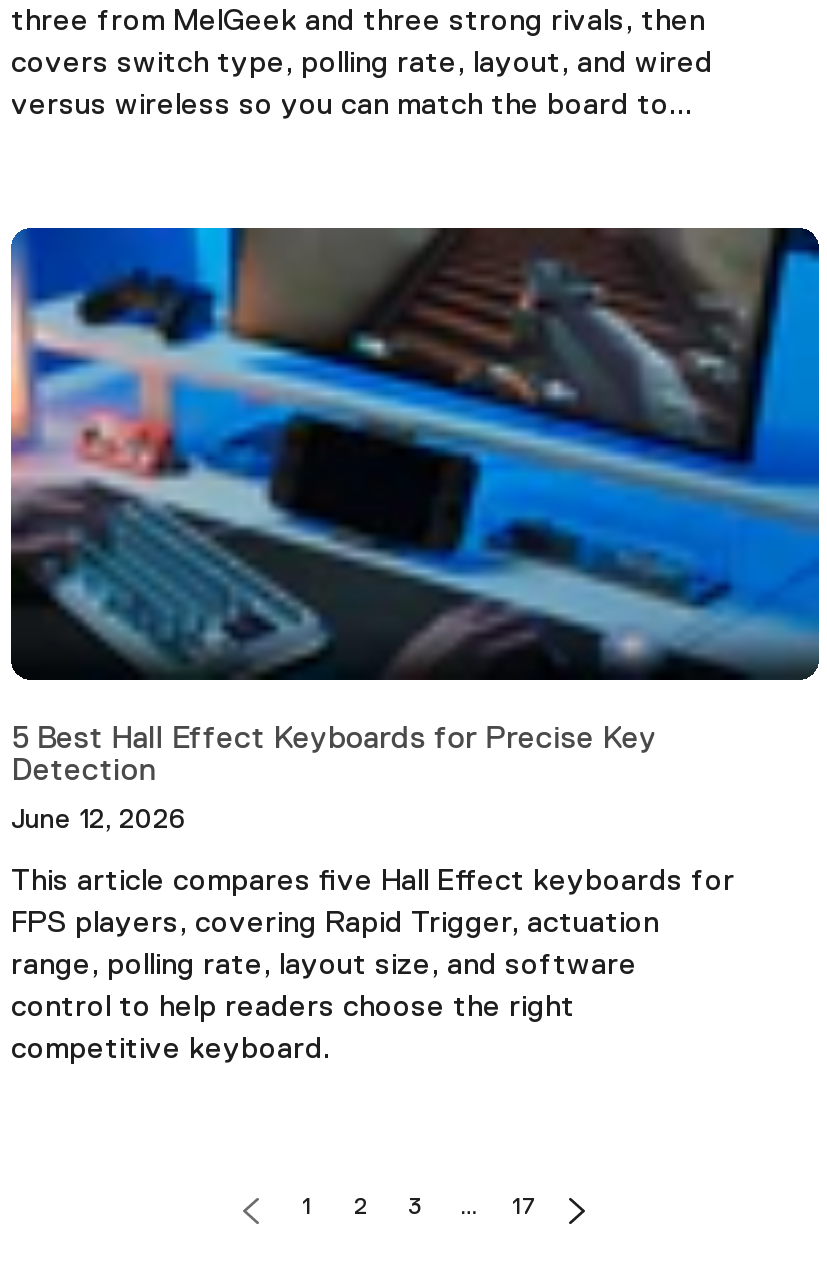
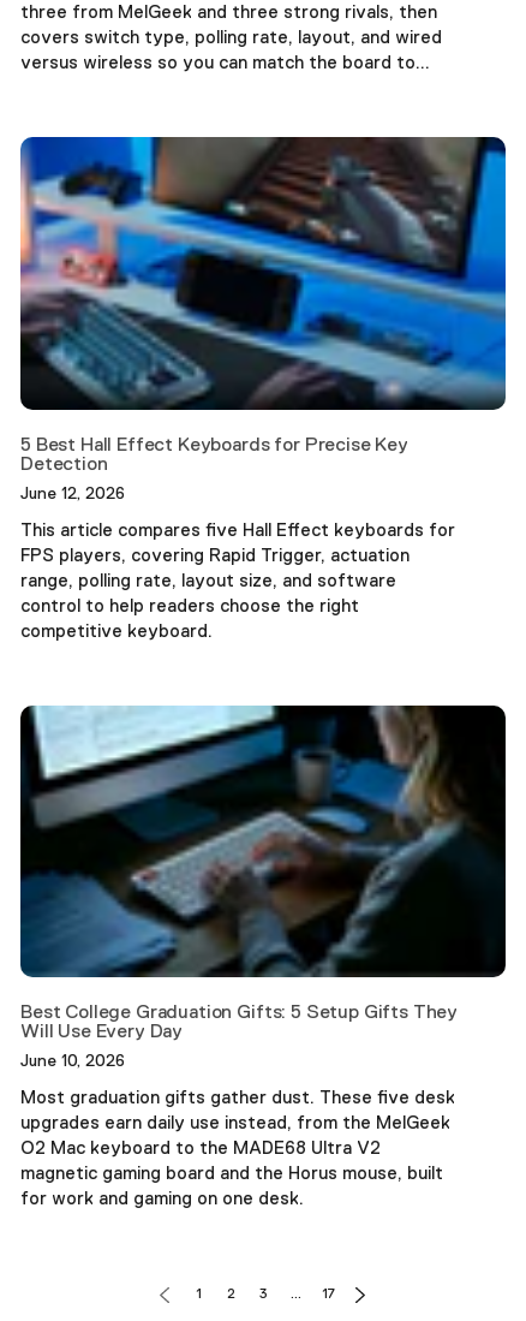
none -> [19,704,507,1208] [image] | Best College Graduation Gifts: 5 Setup Gifts They | Will Use Every Day | June 10, 2026 | Most graduation gifts gather dust. These five desk | upgrades earn daily use instead, from the MelGeek | O2 Mac keyboard to the MADE68 Ultra V2 | magnetic gaming board and the Horus mouse, built | for work and gaming on one desk.

